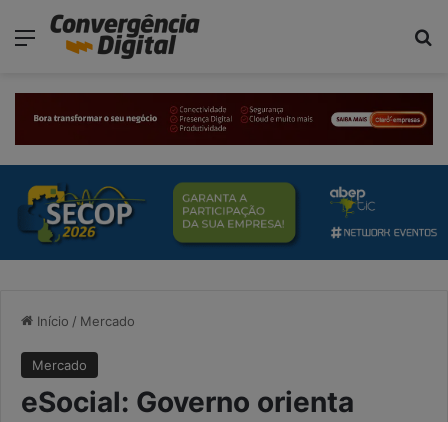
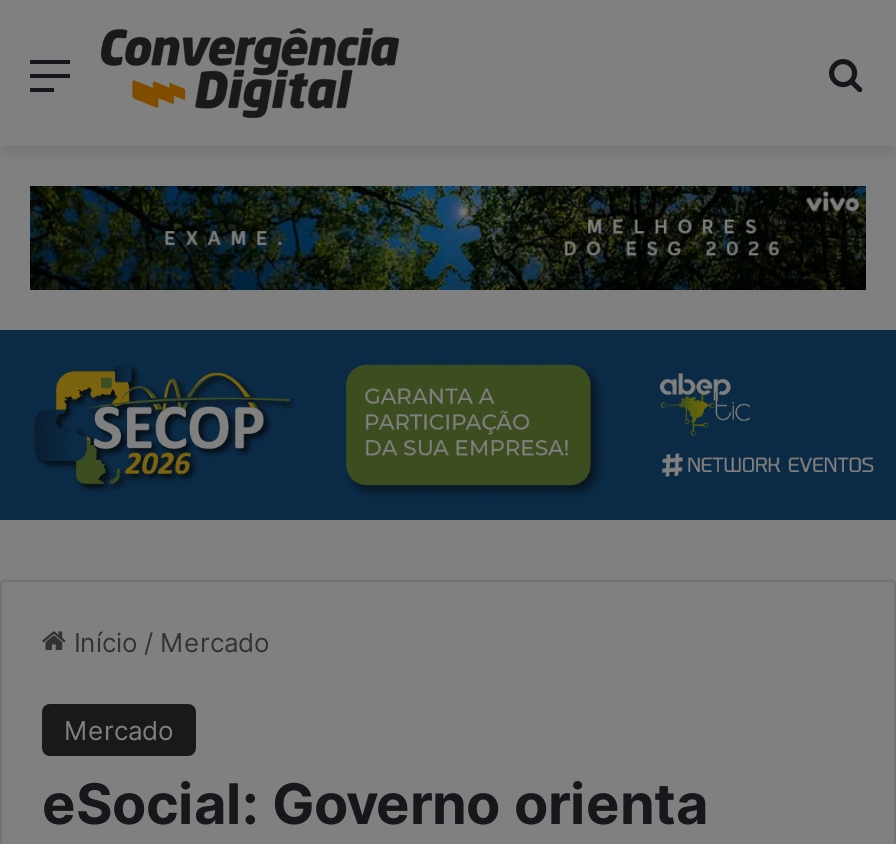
[15,92,434,146] [image] -> [28,184,868,292] [image]

